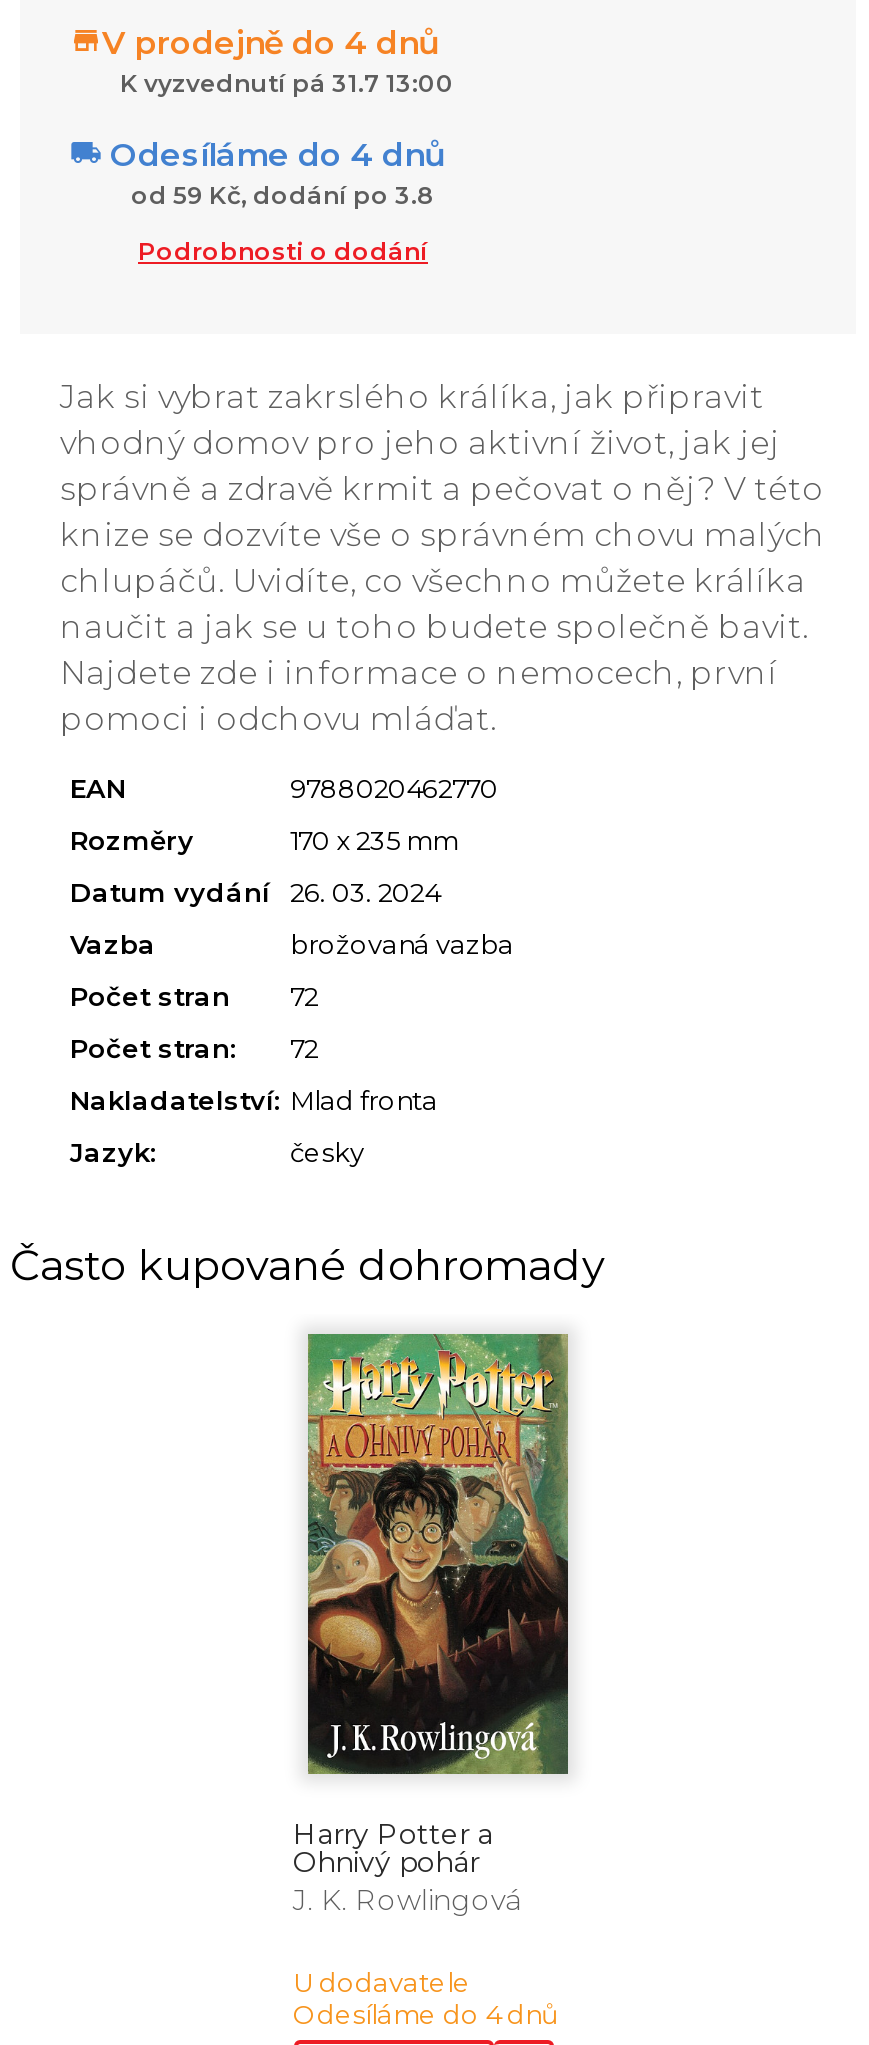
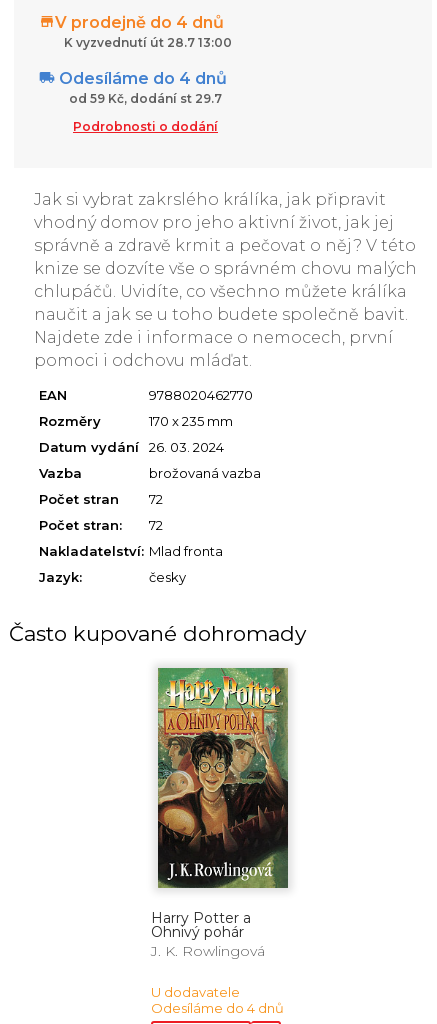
[120,68,454,98] K vyzvednutí pá 31.7 13:00 -> [64,35,232,50] K vyzvednutí út 28.7 13:00
[131,180,435,210] od 59 Kč, dodání po 3.8 -> [69,91,222,106] od 59 Kč, dodání st 29.7

